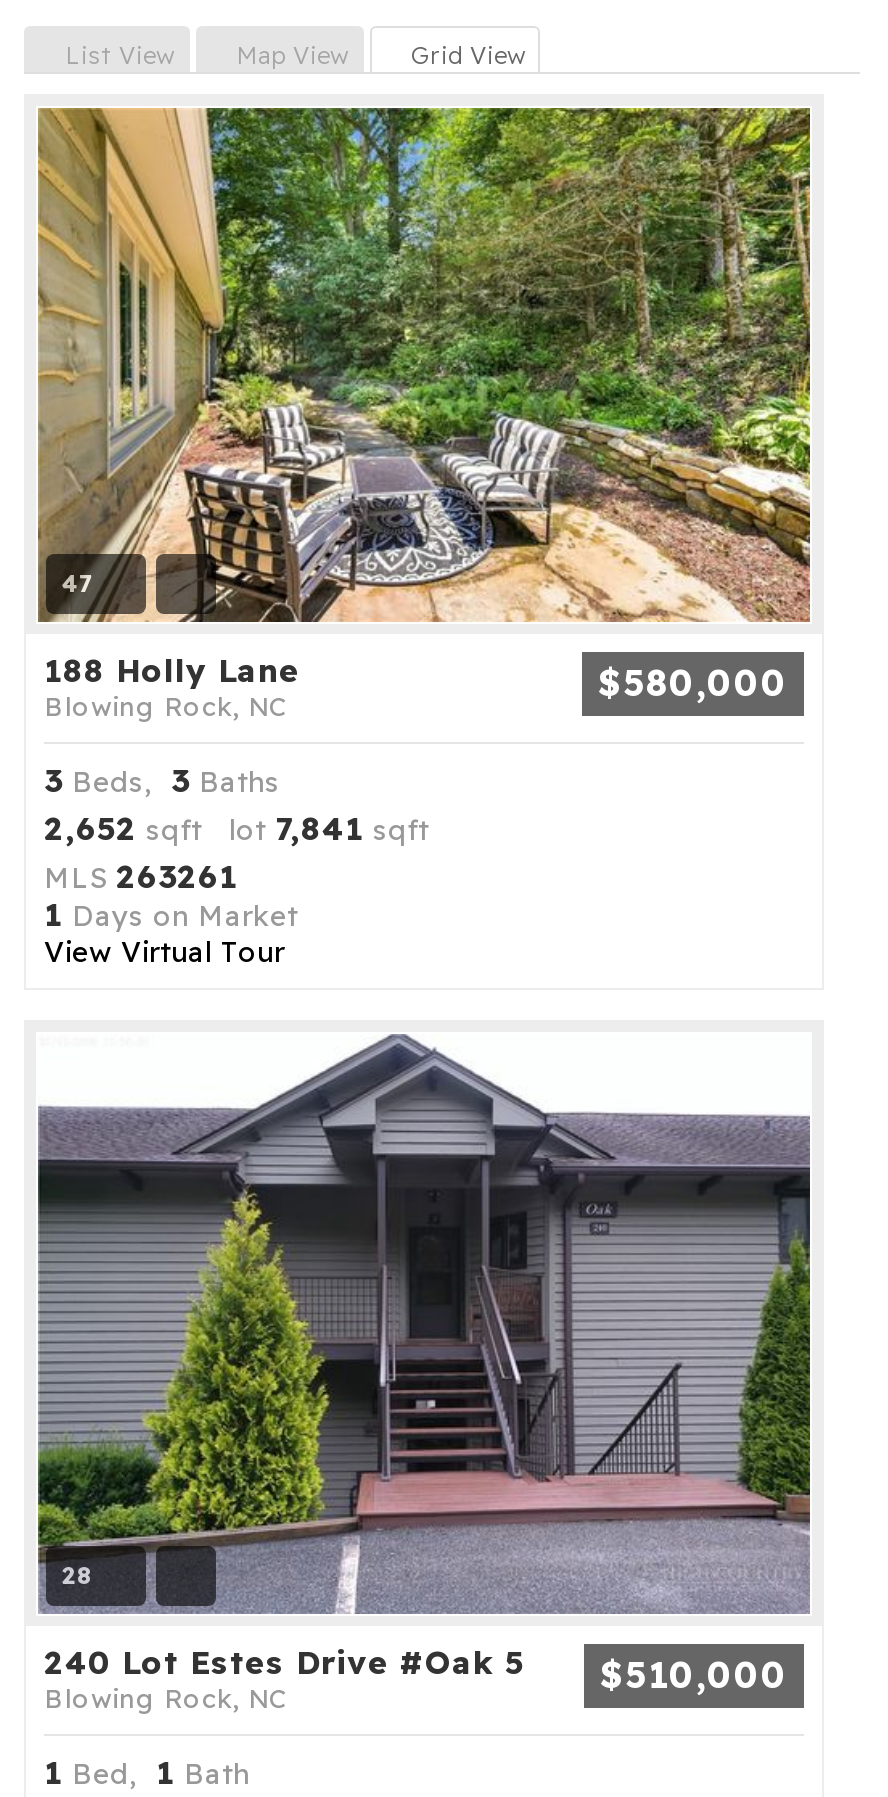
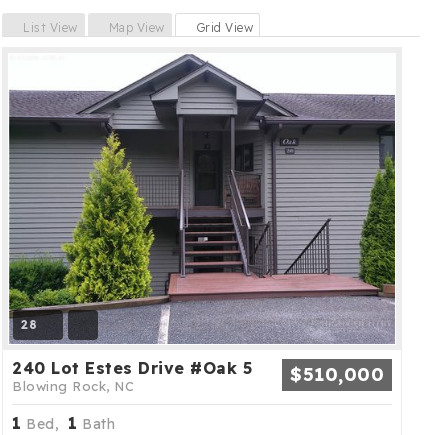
[36,106,812,971] [image] | 47 | 188 Holly Lane | Blowing Rock, NC | $580,000 | 3 Beds, 3 Baths | 2,652 sqft lot 7,841 sqft | MLS 263261 | 1 Days on Market | View Virtual Tour -> none

